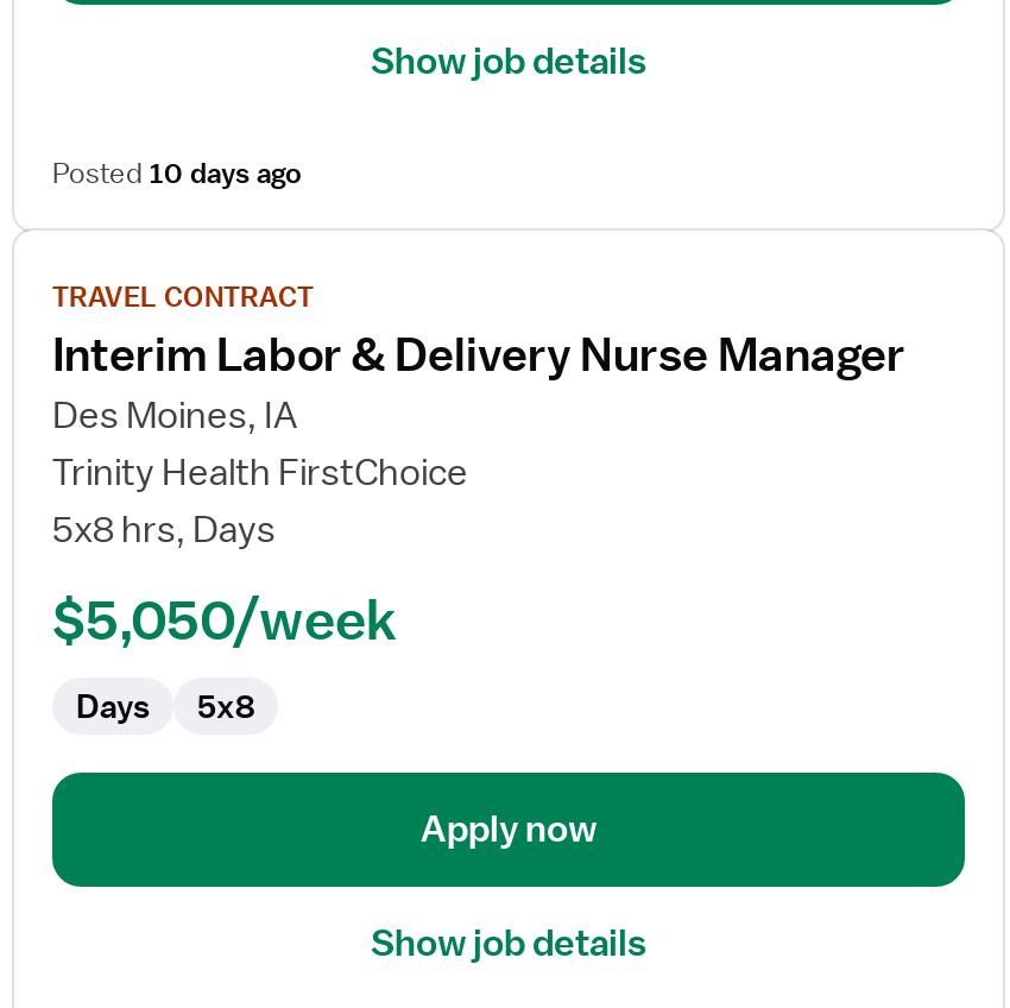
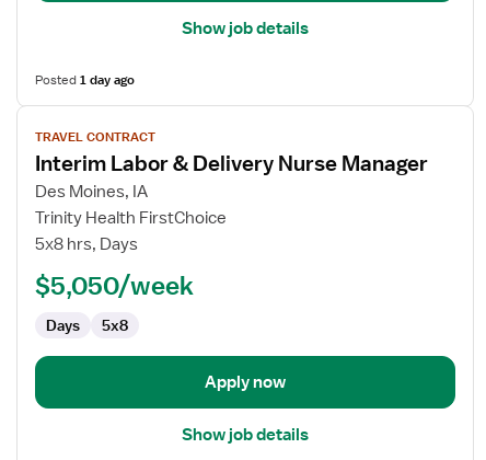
[52,154,302,192] Posted 10 days ago -> [35,71,135,88] Posted 1 day ago

